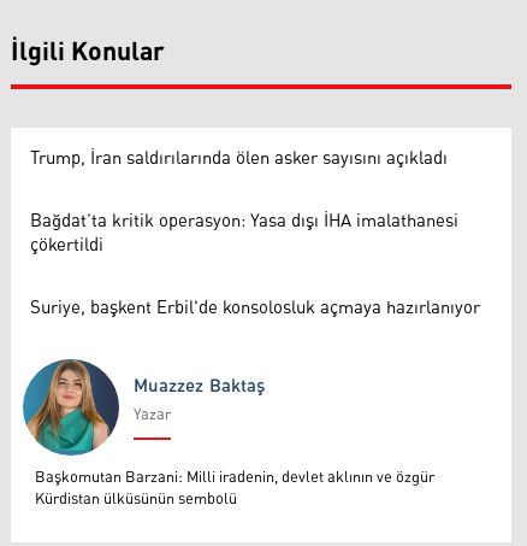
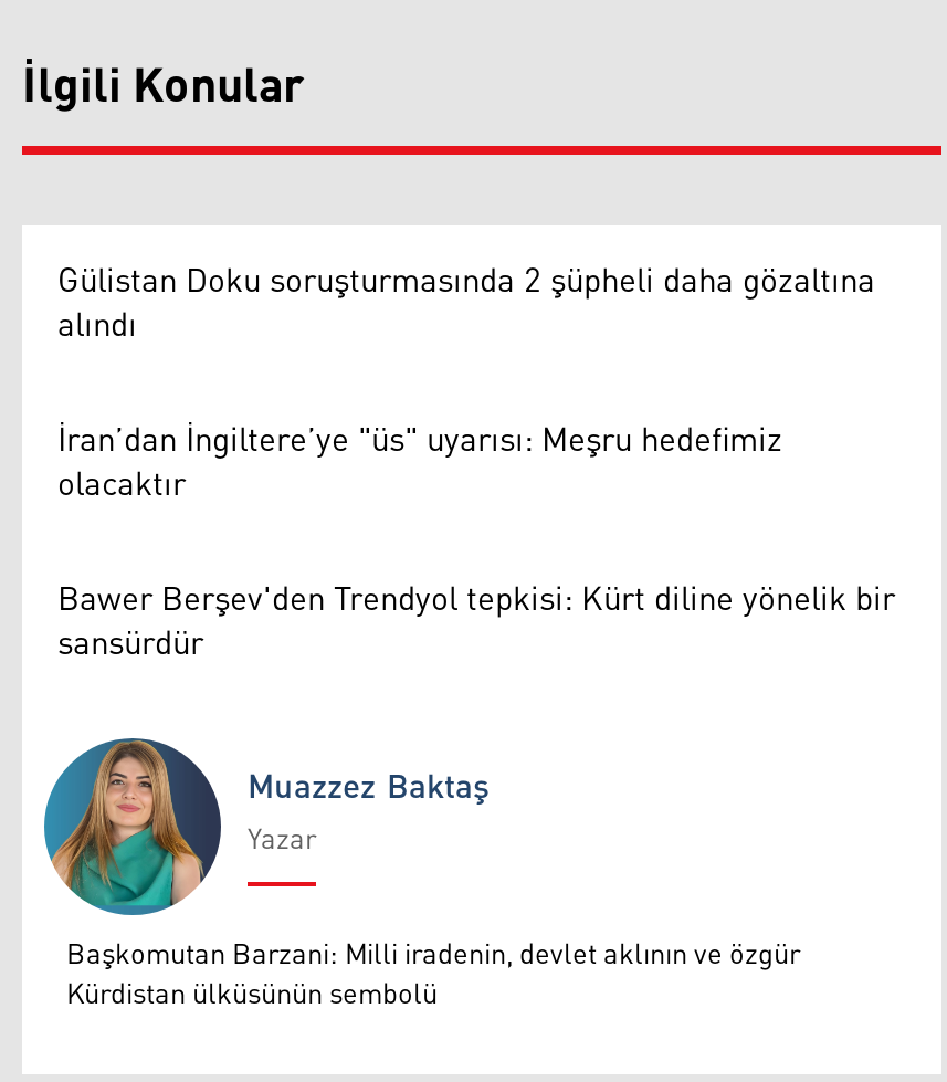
[30,141,448,176] Trump, İran saldırılarında ölen asker sayısını açıkladı -> [57,250,875,359] Gülistan Doku soruşturmasında 2 şüpheli daha gözaltına | alındı
[30,204,458,263] Bağdat’ta kritik operasyon: Yasa dışı İHA imalathanesi | çökertildi -> [57,410,782,518] İran’dan İngiltere’ye "üs" uyarısı: Meşru hedefimiz | olacaktır
[30,291,480,326] Suriye, başkent Erbil'de konsolosluk açmaya hazırlanıyor -> [57,569,895,677] Bawer Berşev'den Trendyol tepkisi: Kürt diline yönelik bir | sansürdür

